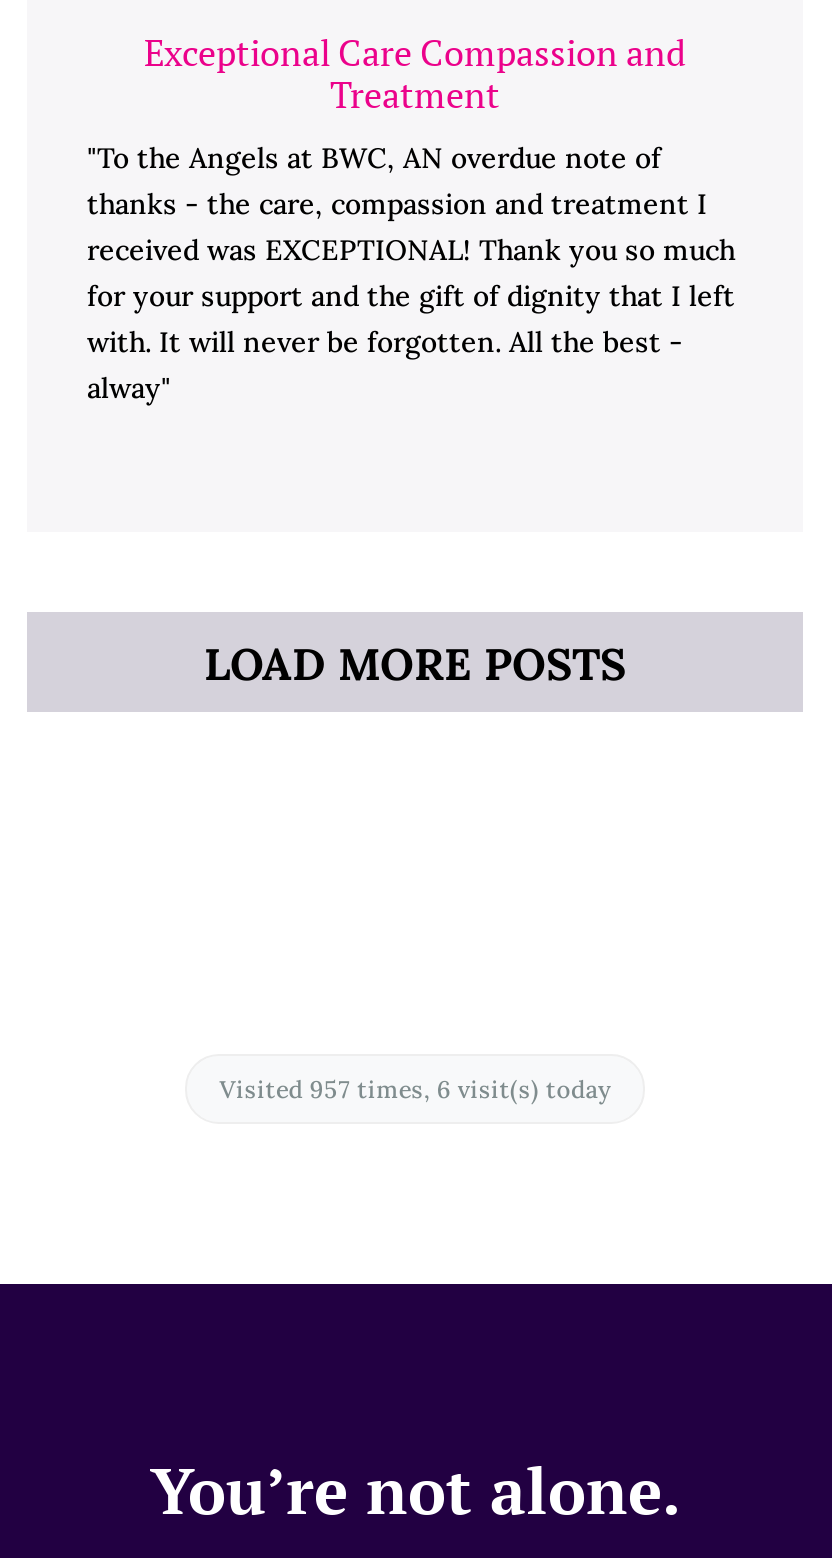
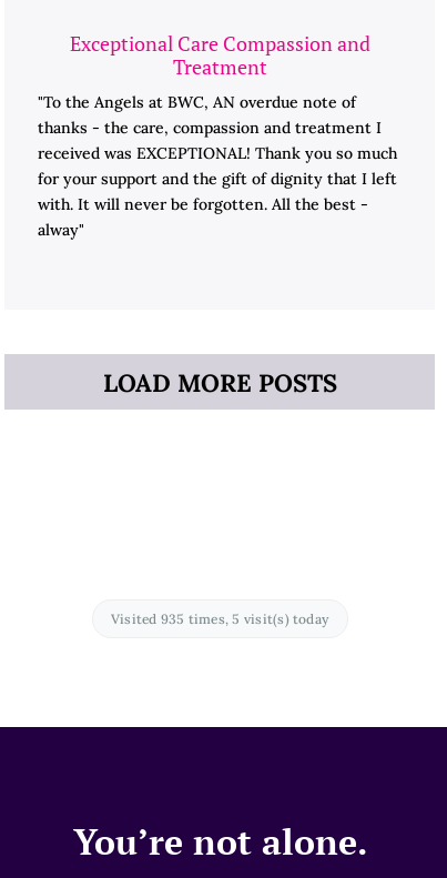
[220,1074,610,1104] Visited 957 times, 6 visit(s) today -> [111,610,329,627] Visited 935 times, 5 visit(s) today

